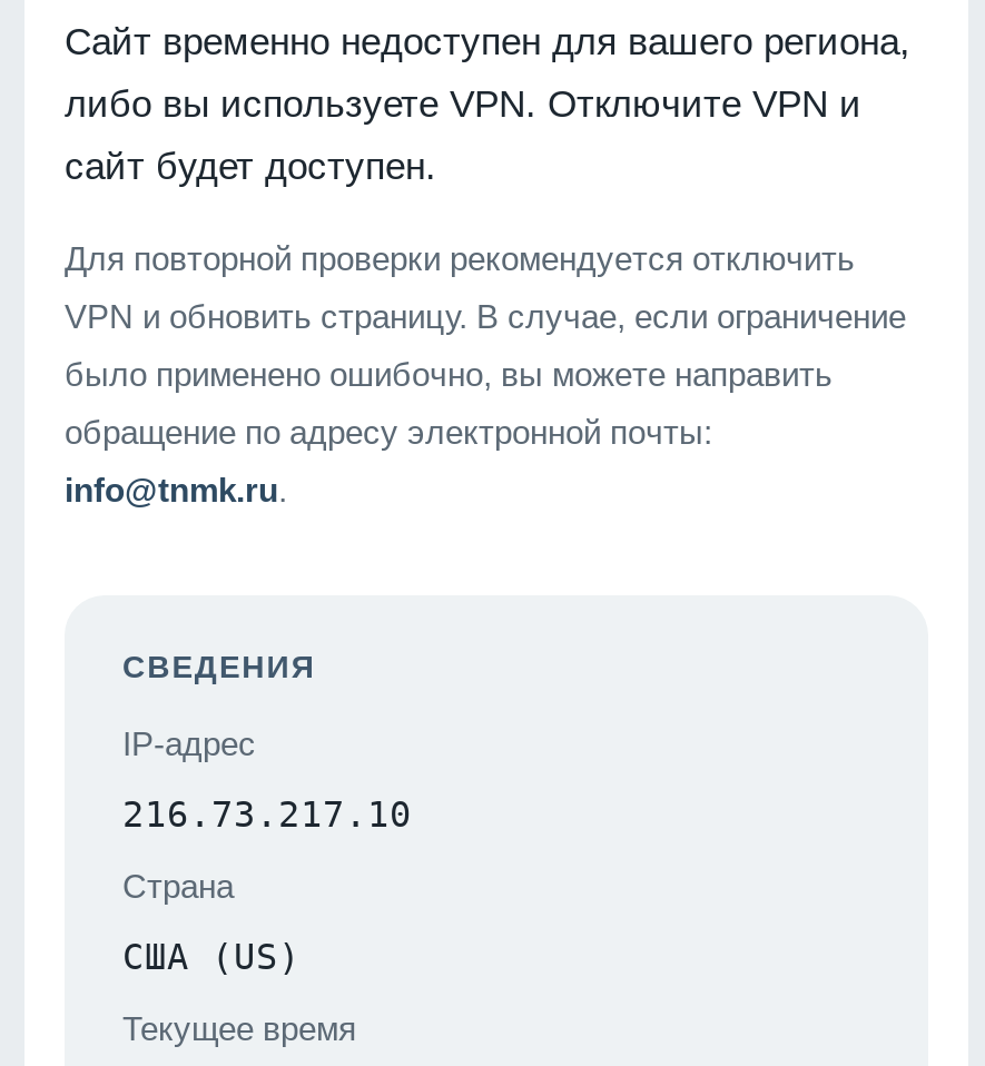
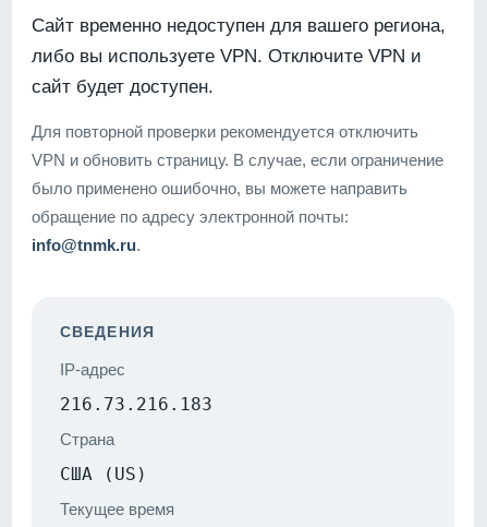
[122,792,412,835] 216.73.217.10 -> [60,393,212,414] 216.73.216.183

